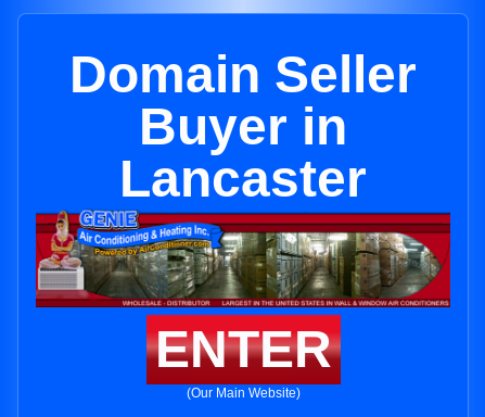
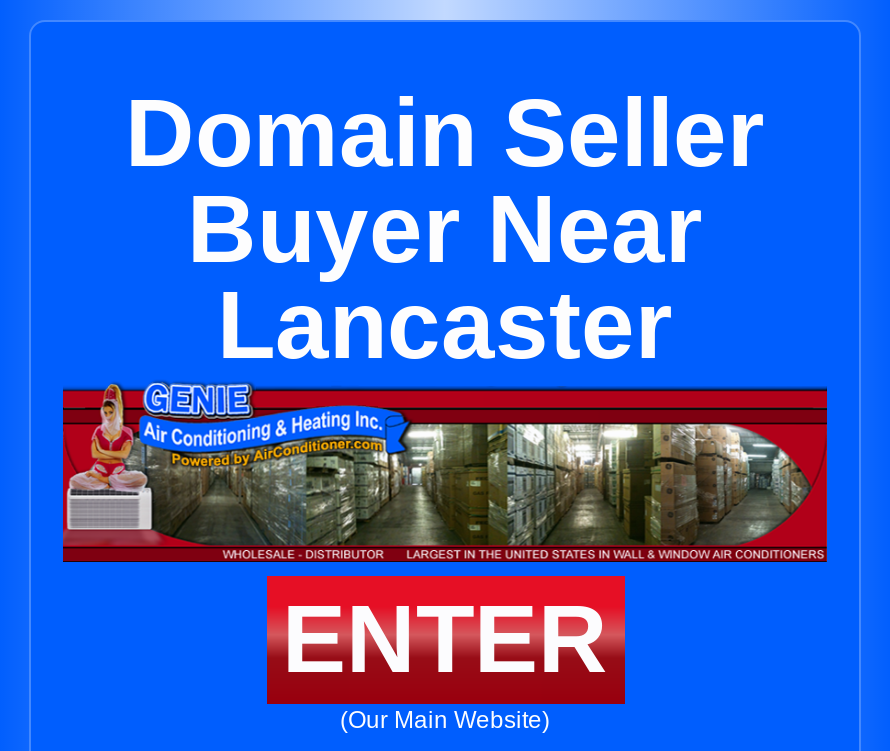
[139,98,347,155] Buyer in -> [187,176,703,282] Buyer Near

